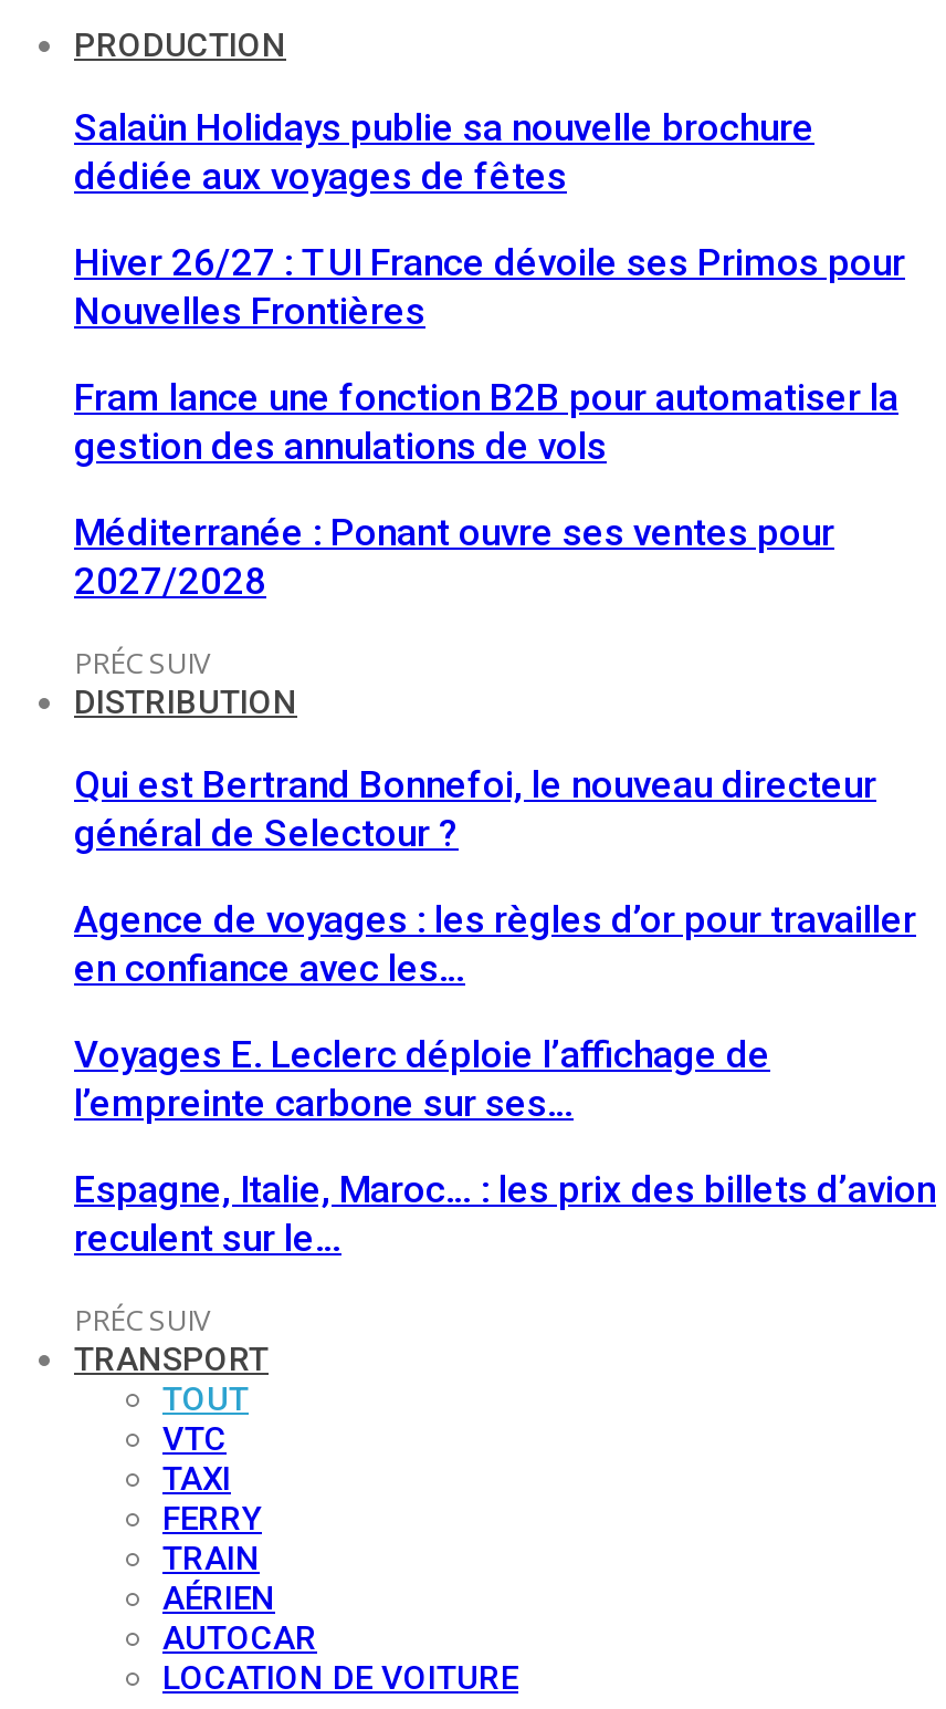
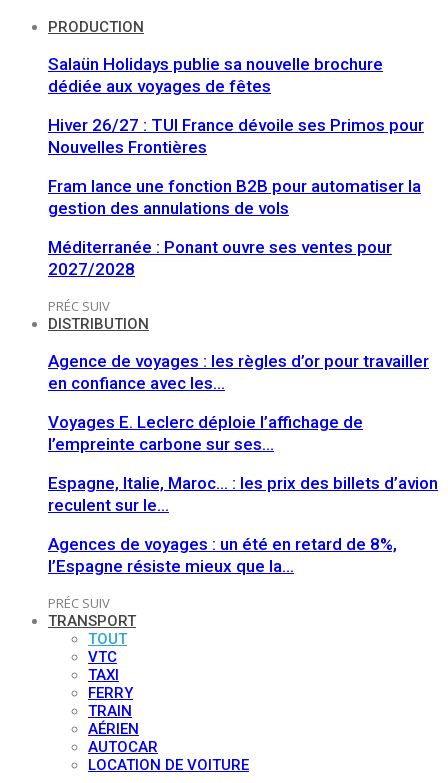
[74,762,876,855] Qui est Bertrand Bonnefoi, le nouveau directeur | général de Selectour ? -> none
moved [74,897,936,1260] -> [48,351,438,515]: Agence de voyages : les règles d’or pour travailler | en confiance avec les… | Voyages E. Leclerc déploie l’affichage de | l’empreinte carbone sur ses… | Espagne, Italie, Maroc… : les prix des billets d’avion | reculent sur le…
none -> [48,534,397,576] Agences de voyages : un été en retard de 8%, | l’Espagne résiste mieux que la…

